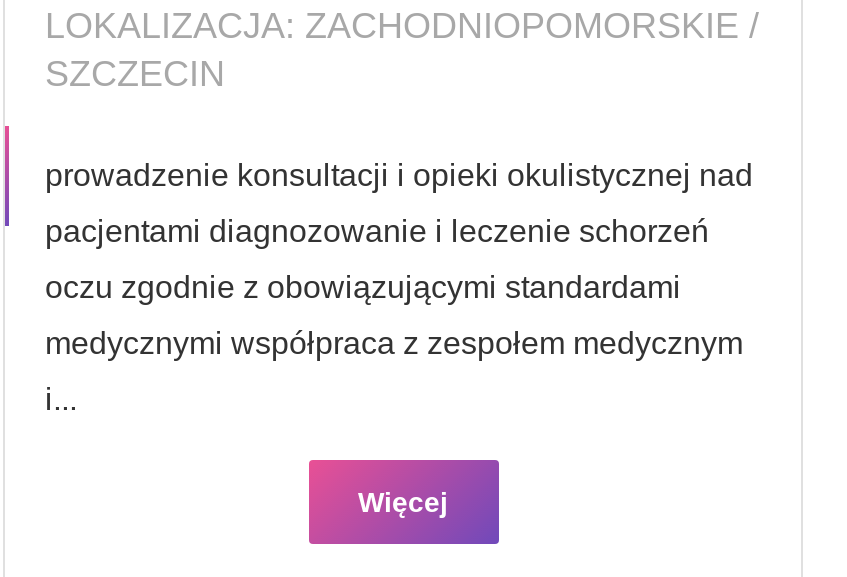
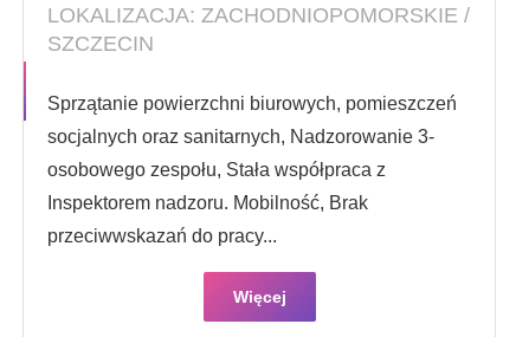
[45,158,753,192] prowadzenie konsultacji i opieki okulistycznej nad -> [47,93,457,114] Sprzątanie powierzchni biurowych, pomieszczeń
[45,214,709,248] pacjentami diagnozowanie i leczenie schorzeń -> [47,127,434,147] socjalnych oraz sanitarnych, Nadzorowanie 3-
[45,270,681,304] oczu zgodnie z obowiązującymi standardami -> [47,160,386,180] osobowego zespołu, Stała współpraca z
[45,326,743,360] medycznymi współpraca z zespołem medycznym -> [47,193,368,213] Inspektorem nadzoru. Mobilność, Brak
[45,382,77,416] i... -> [47,226,277,246] przeciwwskazań do pracy...

